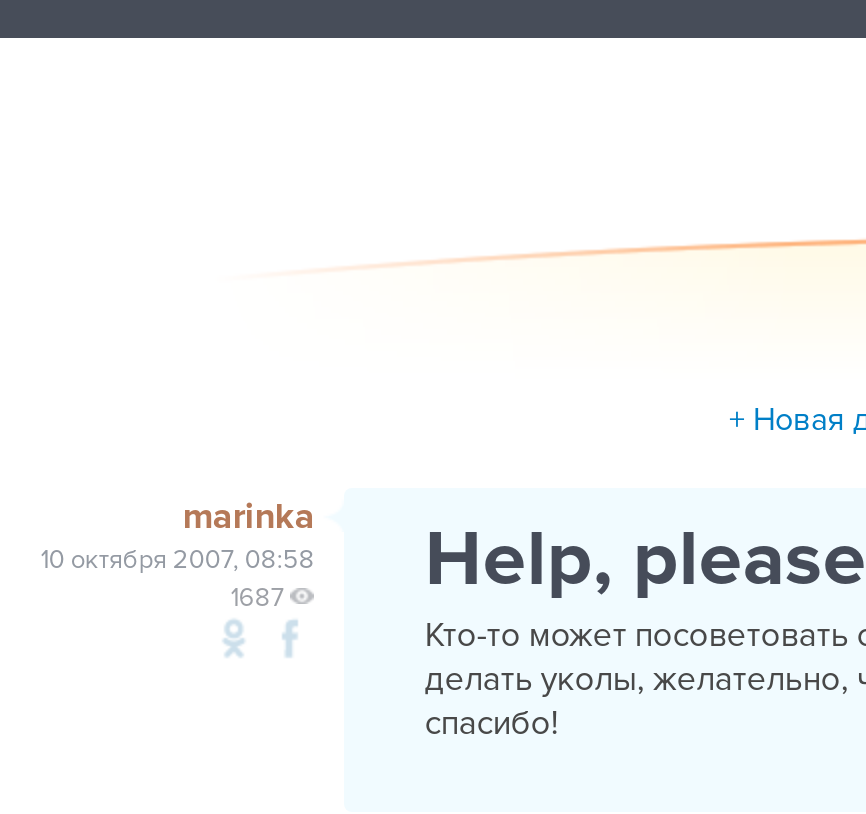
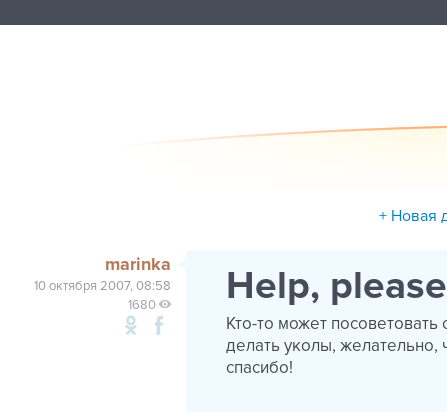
[231,582,285,614] 1687 -> [128,297,156,313] 1680

